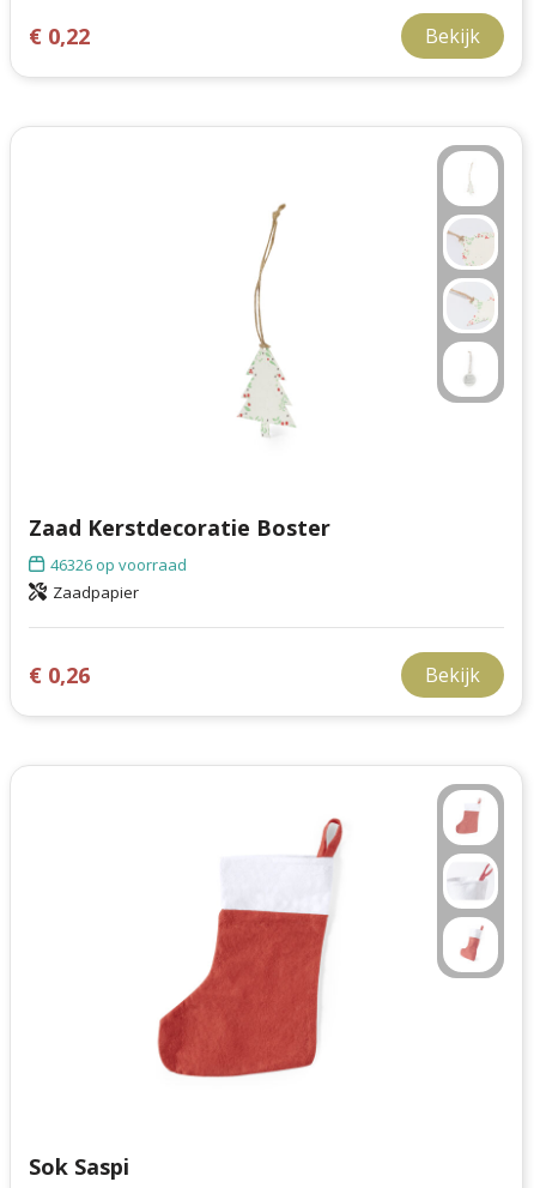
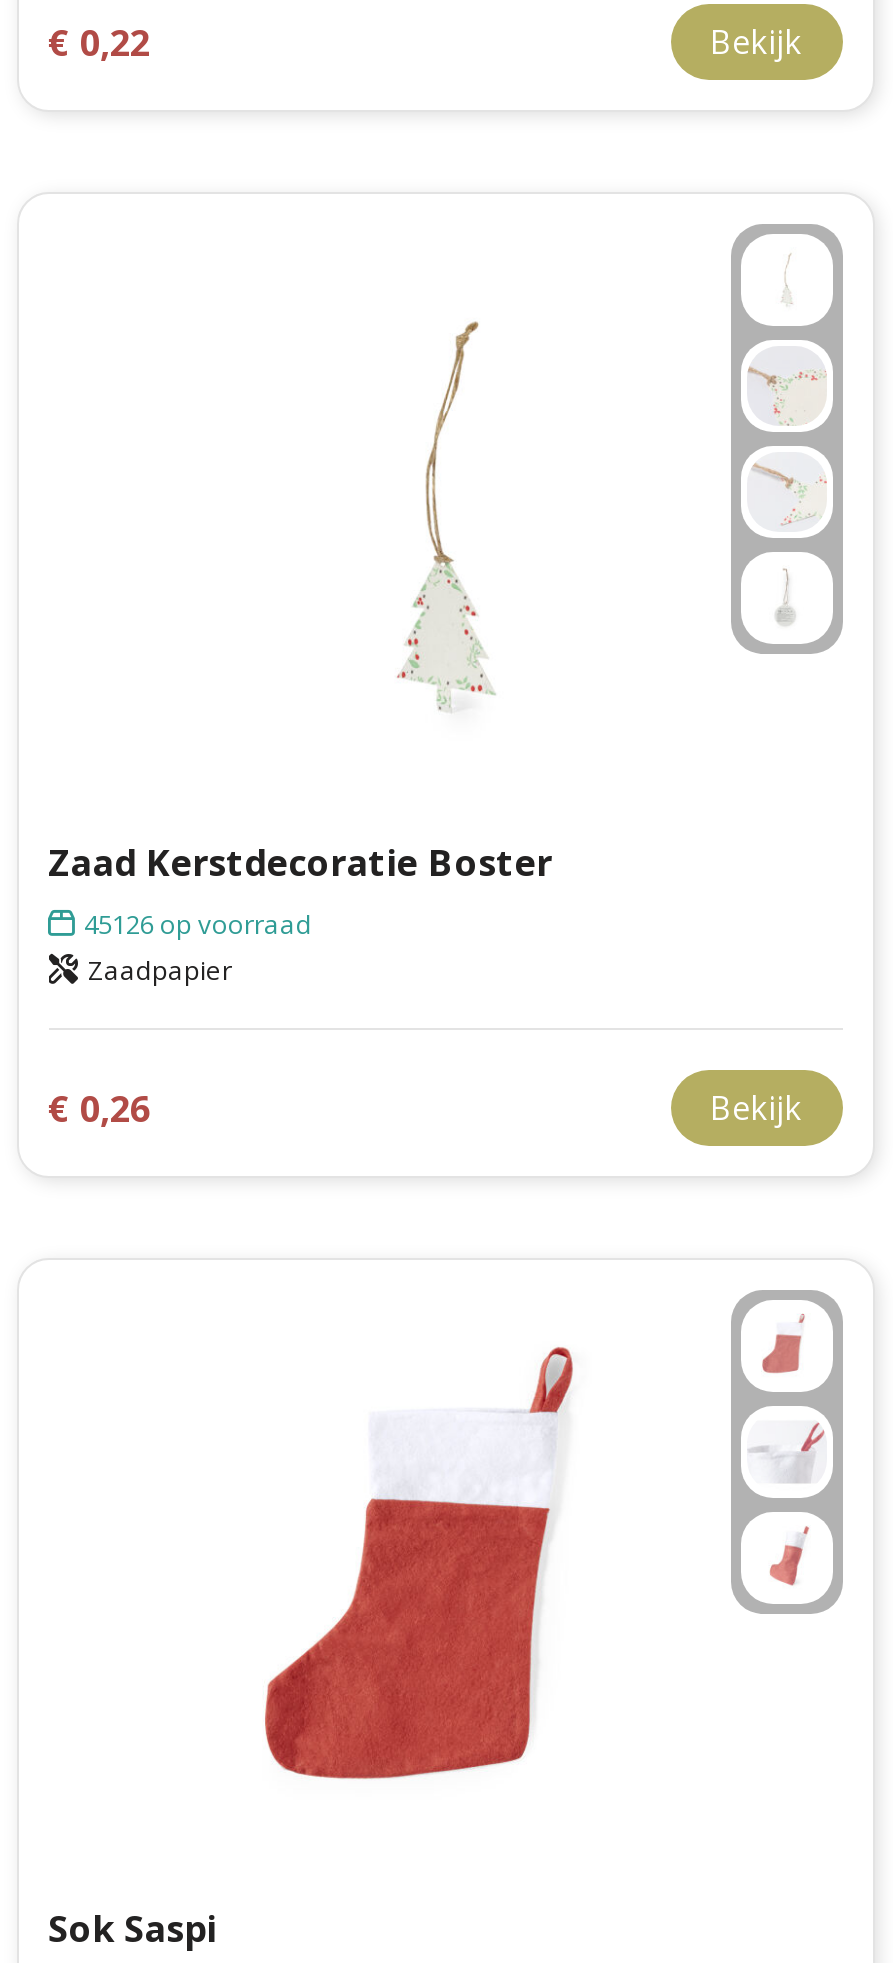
[50,554,186,576] 46326 op voorraad -> [84,906,312,942] 45126 op voorraad

